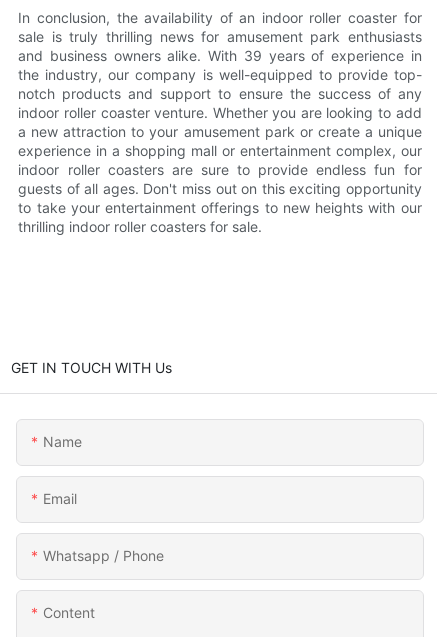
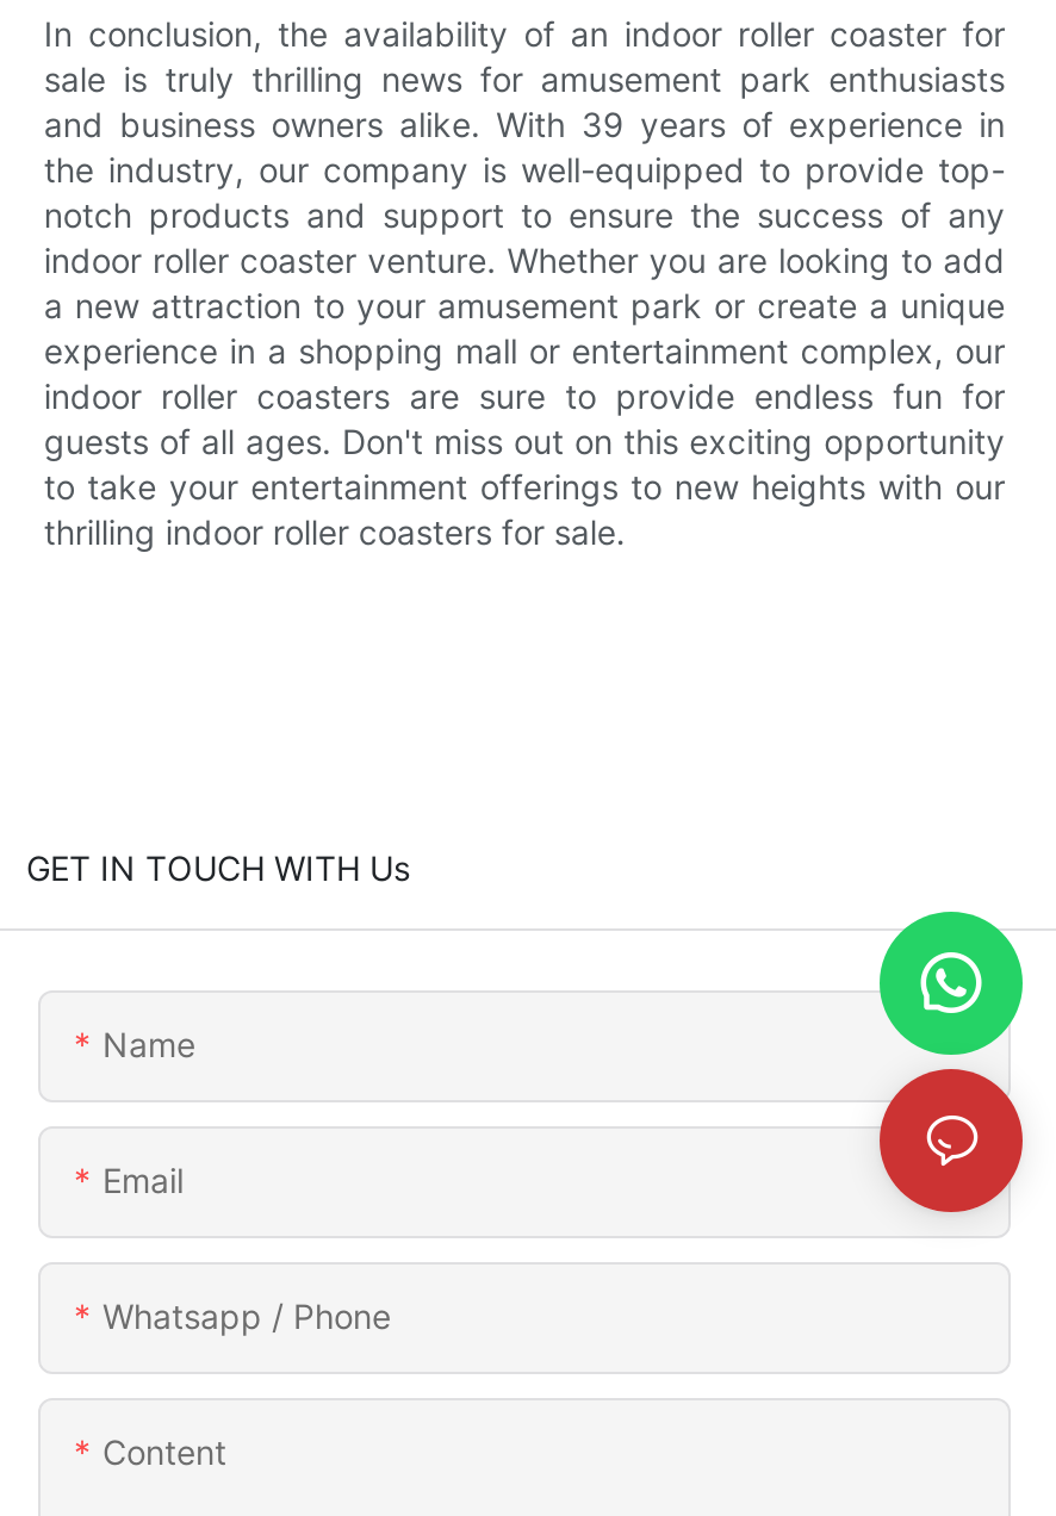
none -> [877,909,1025,1217] [image]

